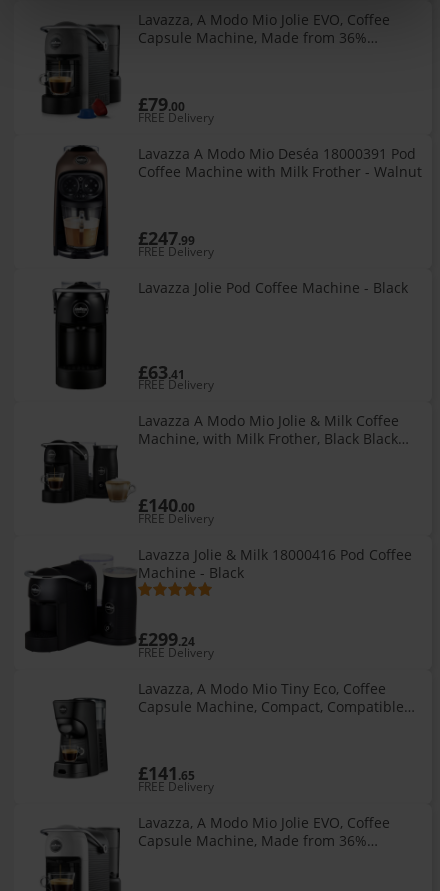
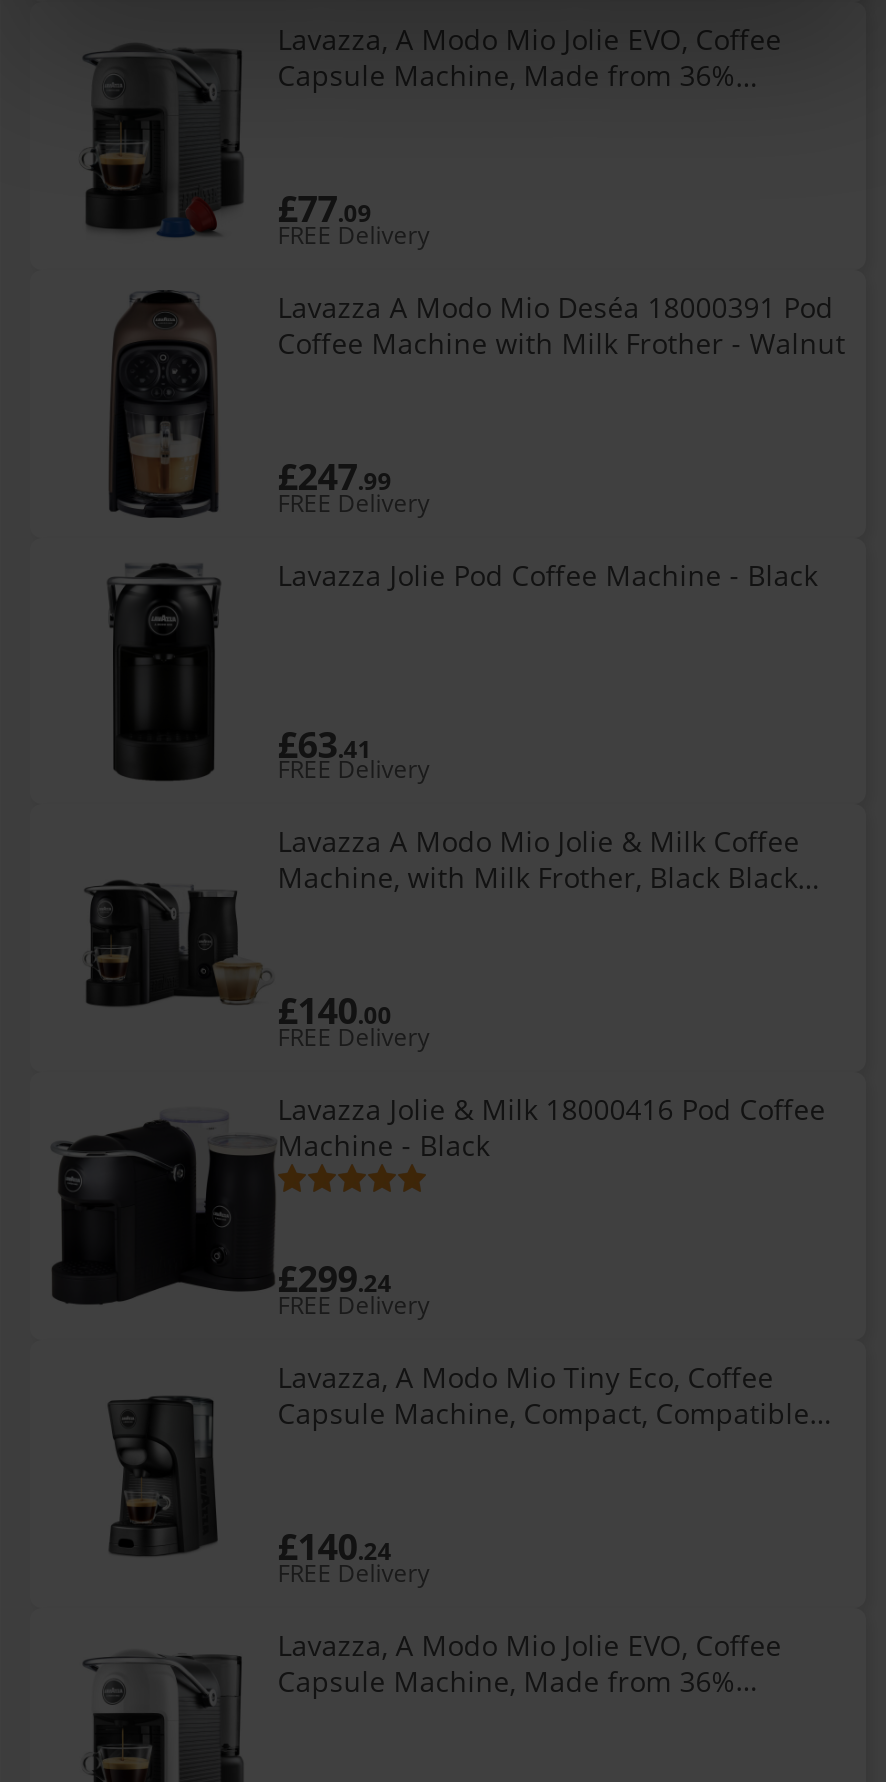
[138,92,185,116] £79.00 -> [277,184,371,232] £77.09
[138,761,195,785] £141.65 -> [277,1522,391,1570] £140.24

